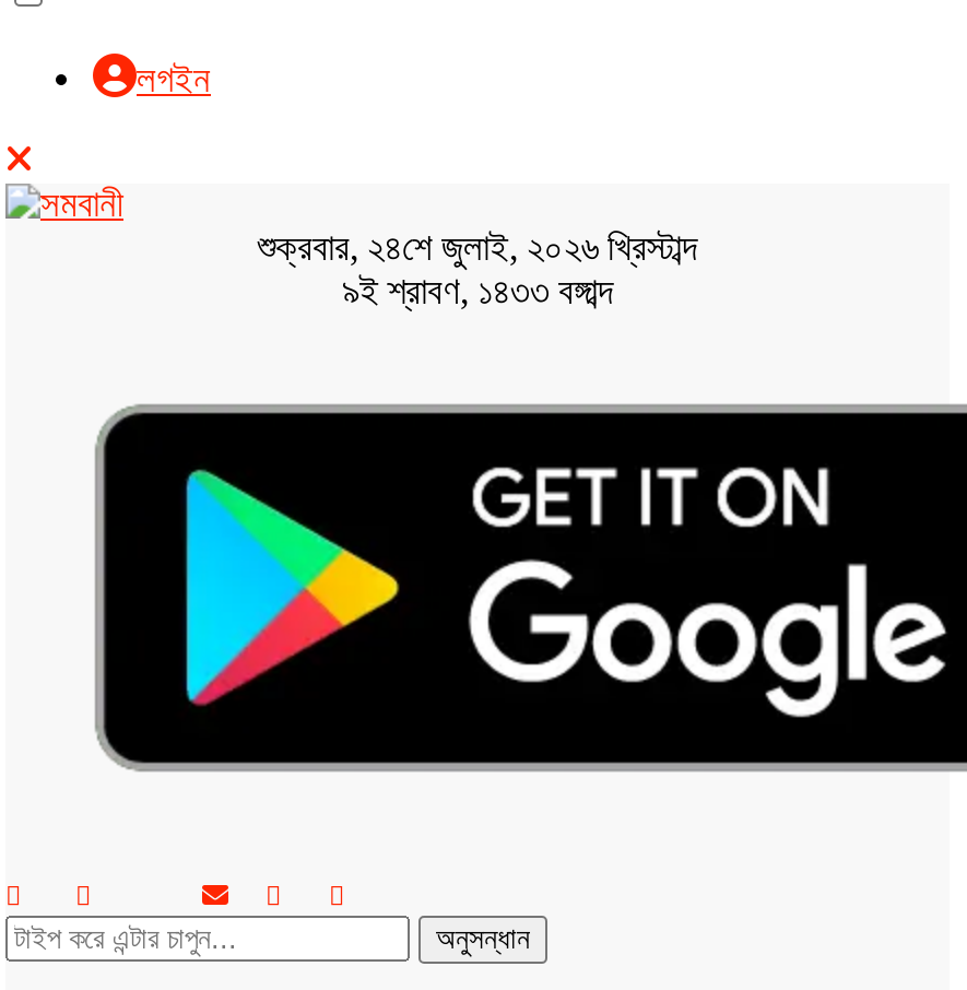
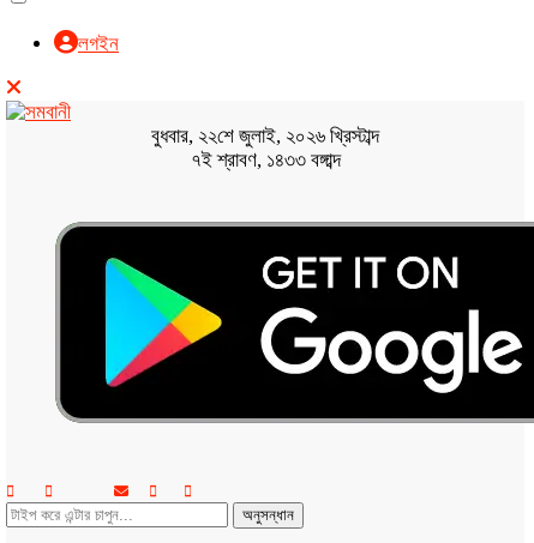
[258,227,697,269] শুক্রবার, ২৪শে জুলাই, ২০২৬ খ্রিস্টাব্দ -> [151,125,379,147] বুধবার, ২২শে জুলাই, ২০২৬ খ্রিস্টাব্দ
[342,271,613,313] ৯ই শ্রাবণ, ১৪৩৩ বঙ্গাব্দ -> [190,149,340,171] ৭ই শ্রাবণ, ১৪৩৩ বঙ্গাব্দ

